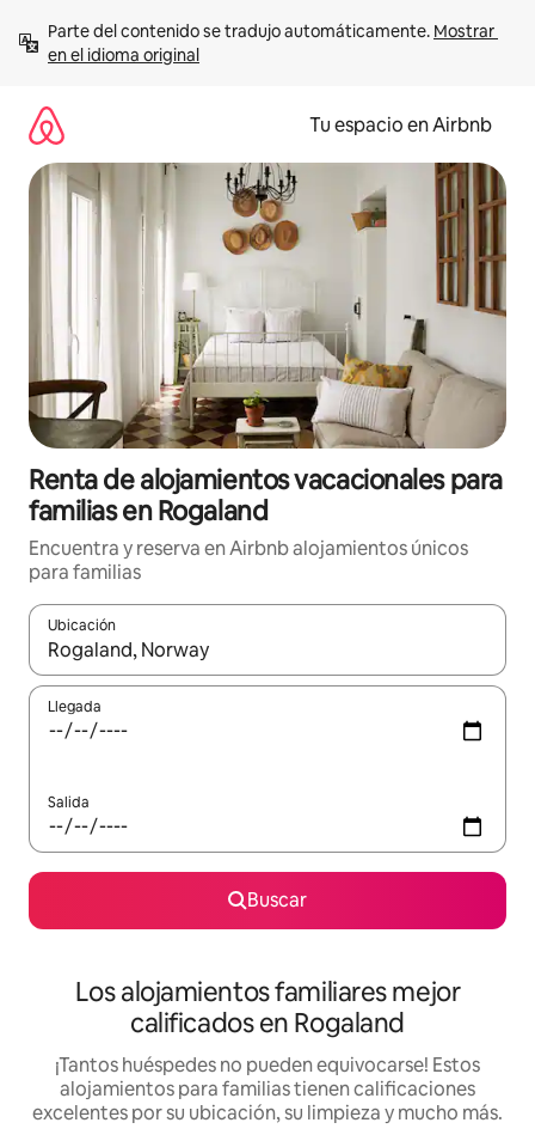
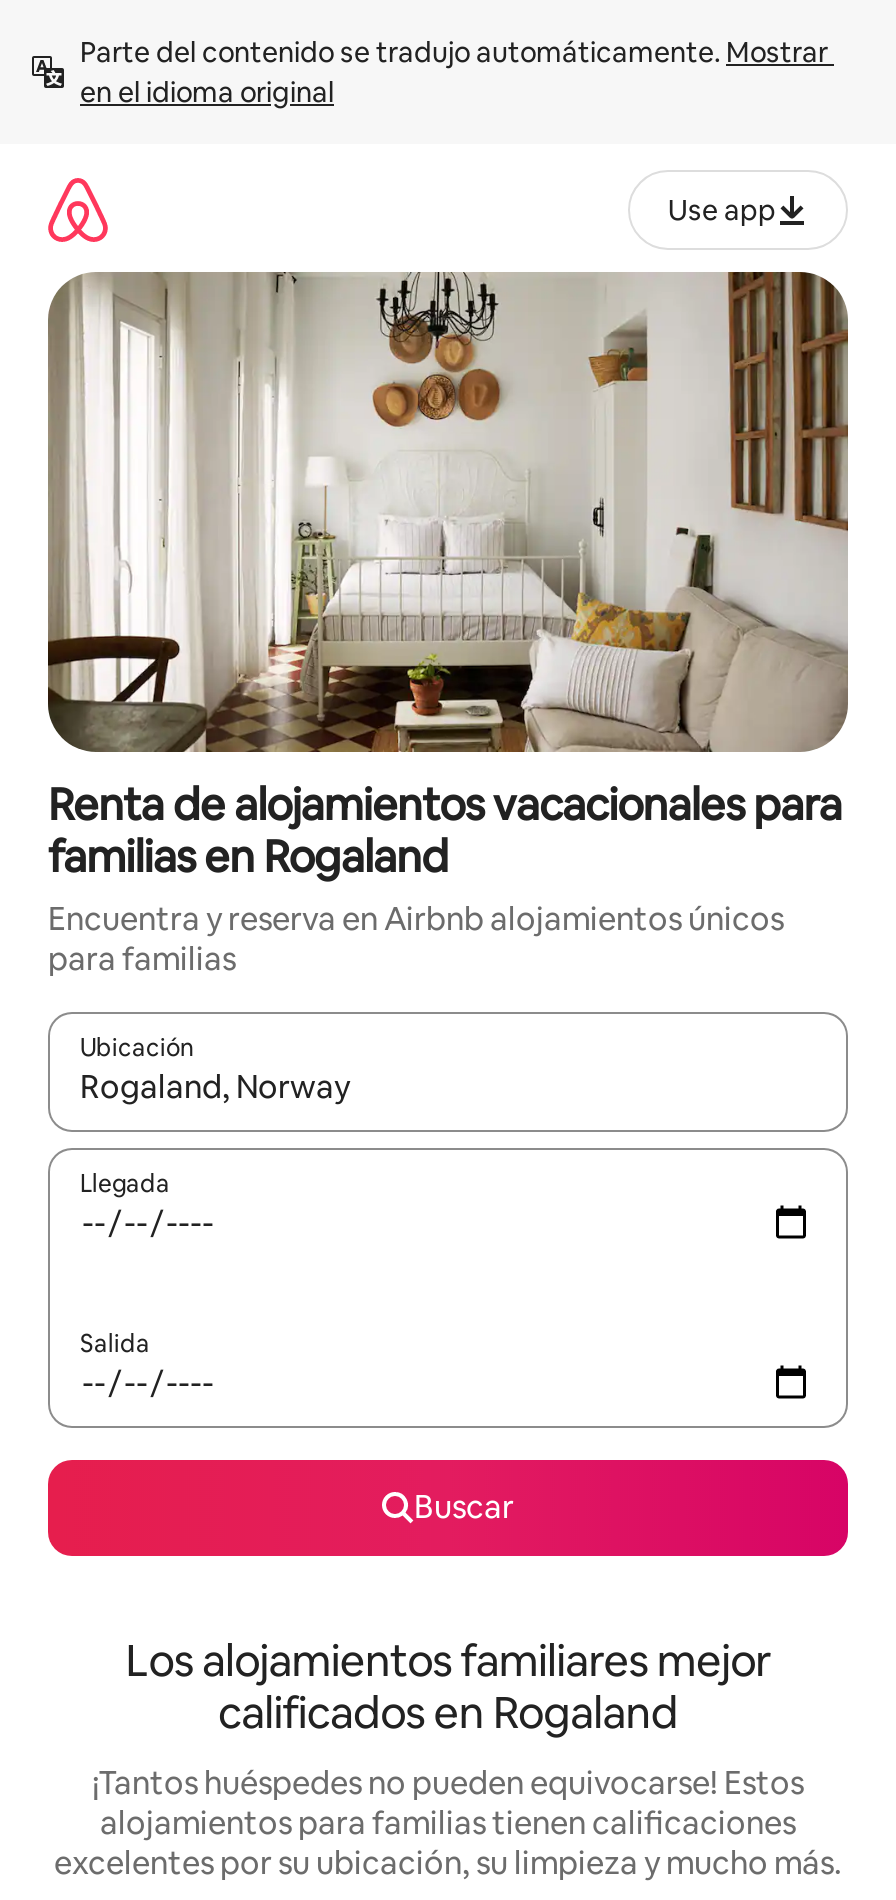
[309,112,492,137] Tu espacio en Airbnb -> [668,191,776,227] Use app

